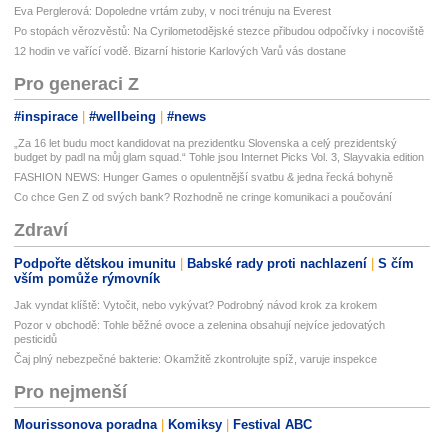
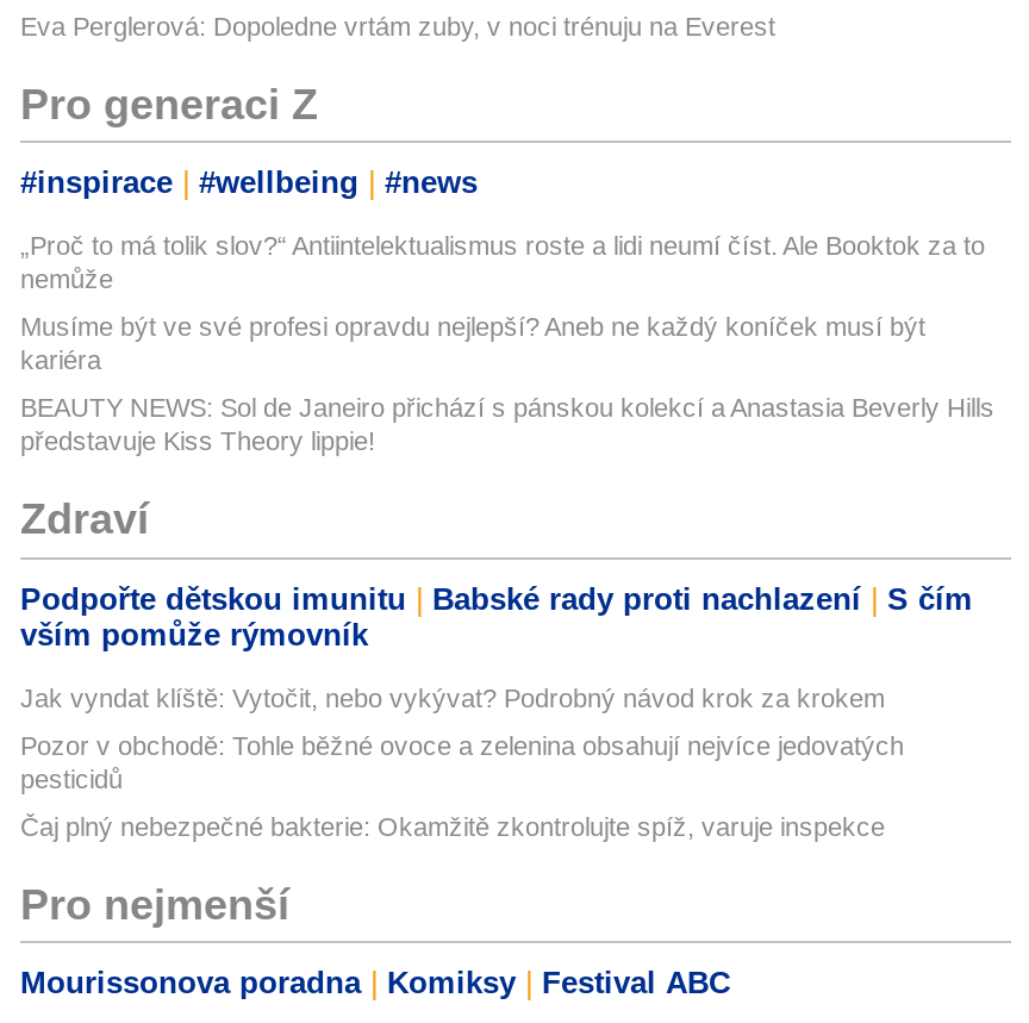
[14,25,424,57] Po stopách věrozvěstů: Na Cyrilometodějské stezce přibudou odpočívky i nocoviště | 12 hodin ve vařící vodě. Bizarní historie Karlových Varů vás dostane -> none
moved [14,74,206,124] -> [20,81,478,201]: Pro generaci Z | #inspirace | #wellbeing | #news
[14,137,424,163] „Za 16 let budu moct kandidovat na prezidentku Slovenska a celý prezidentský | budget by padl na můj glam squad.“ Tohle jsou Internet Picks Vol. 3, Slayvakia edition -> [20,232,985,294] „Proč to má tolik slov?“ Antiintelektualismus roste a lidi neumí číst. Ale Booktok za to | nemůže
[14,171,393,183] FASHION NEWS: Hunger Games o opulentnější svatbu & jedna řecká bohyně -> [20,313,925,375] Musíme být ve své profesi opravdu nejlepší? Aneb ne každý koníček musí být | kariéra
[14,191,392,203] Co chce Gen Z od svých bank? Rozhodně ne cringe komunikaci a poučování -> [20,394,994,456] BEAUTY NEWS: Sol de Janeiro přichází s pánskou kolekcí a Anastasia Beverly Hills | představuje Kiss Theory lippie!

